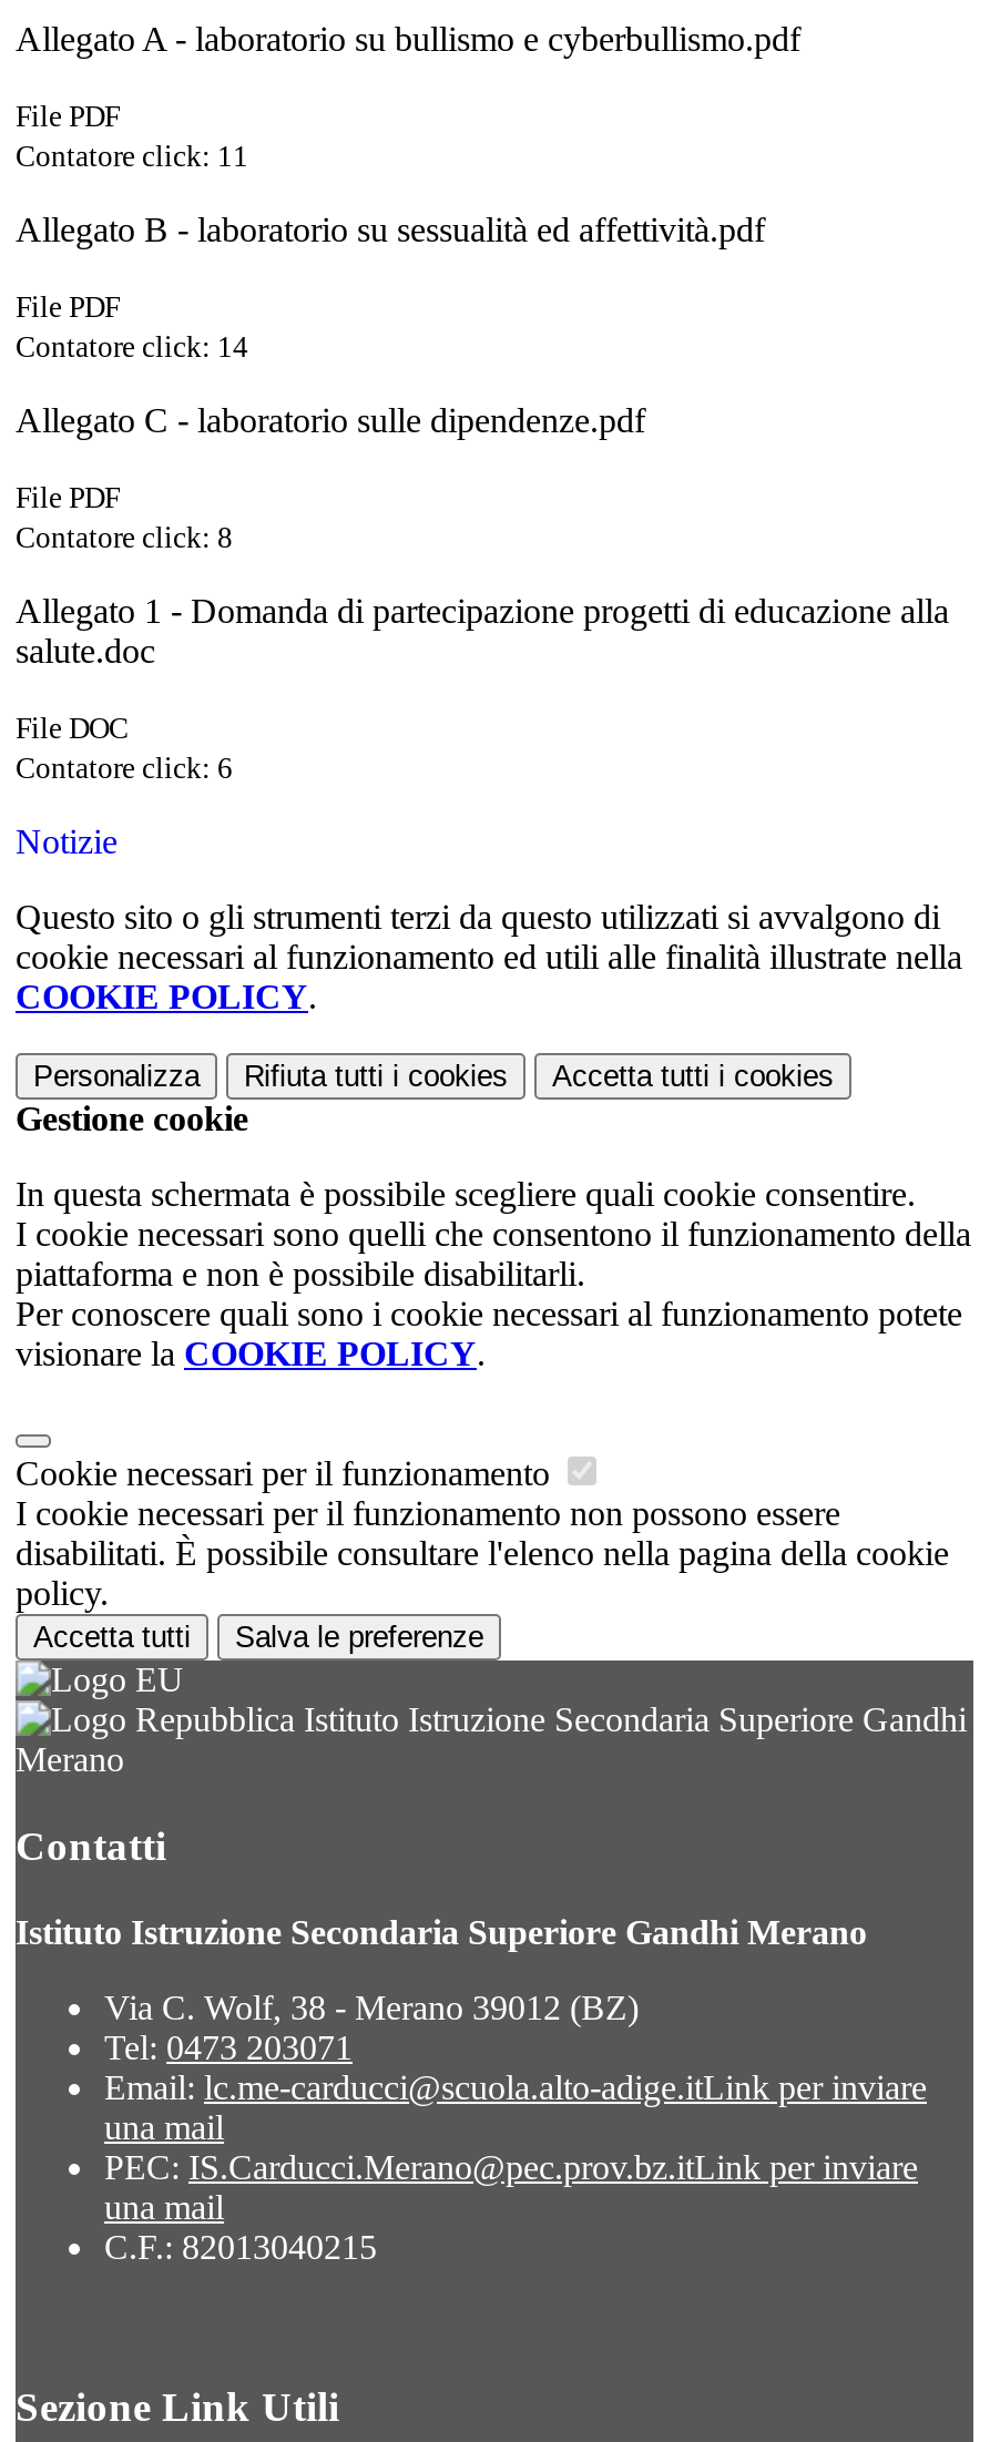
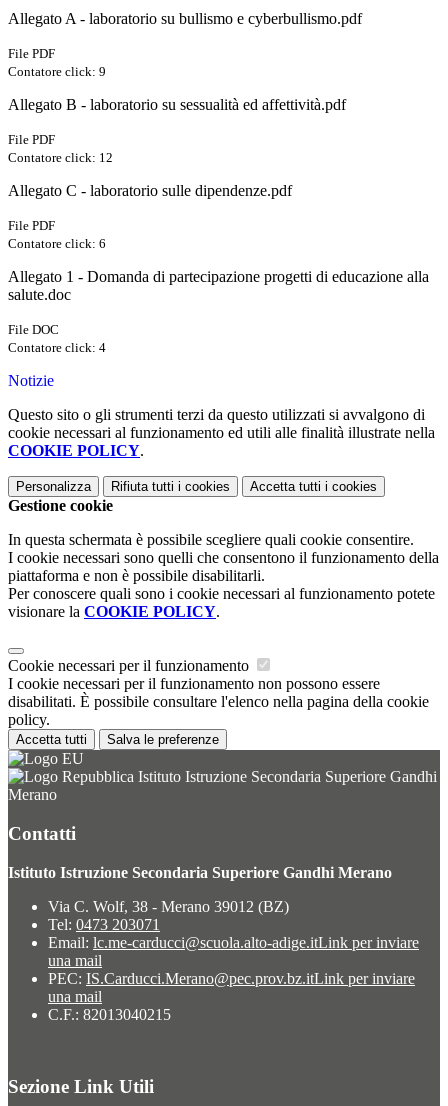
[16,140,248,173] Contatore click: 11 -> [8,64,106,79] Contatore click: 9
[16,331,248,364] Contatore click: 14 -> [8,150,113,165] Contatore click: 12
[16,521,233,555] Contatore click: 8 -> none
moved [16,752,233,785] -> [8,236,106,251]: Contatore click: 6
none -> [8,340,106,355] Contatore click: 4

